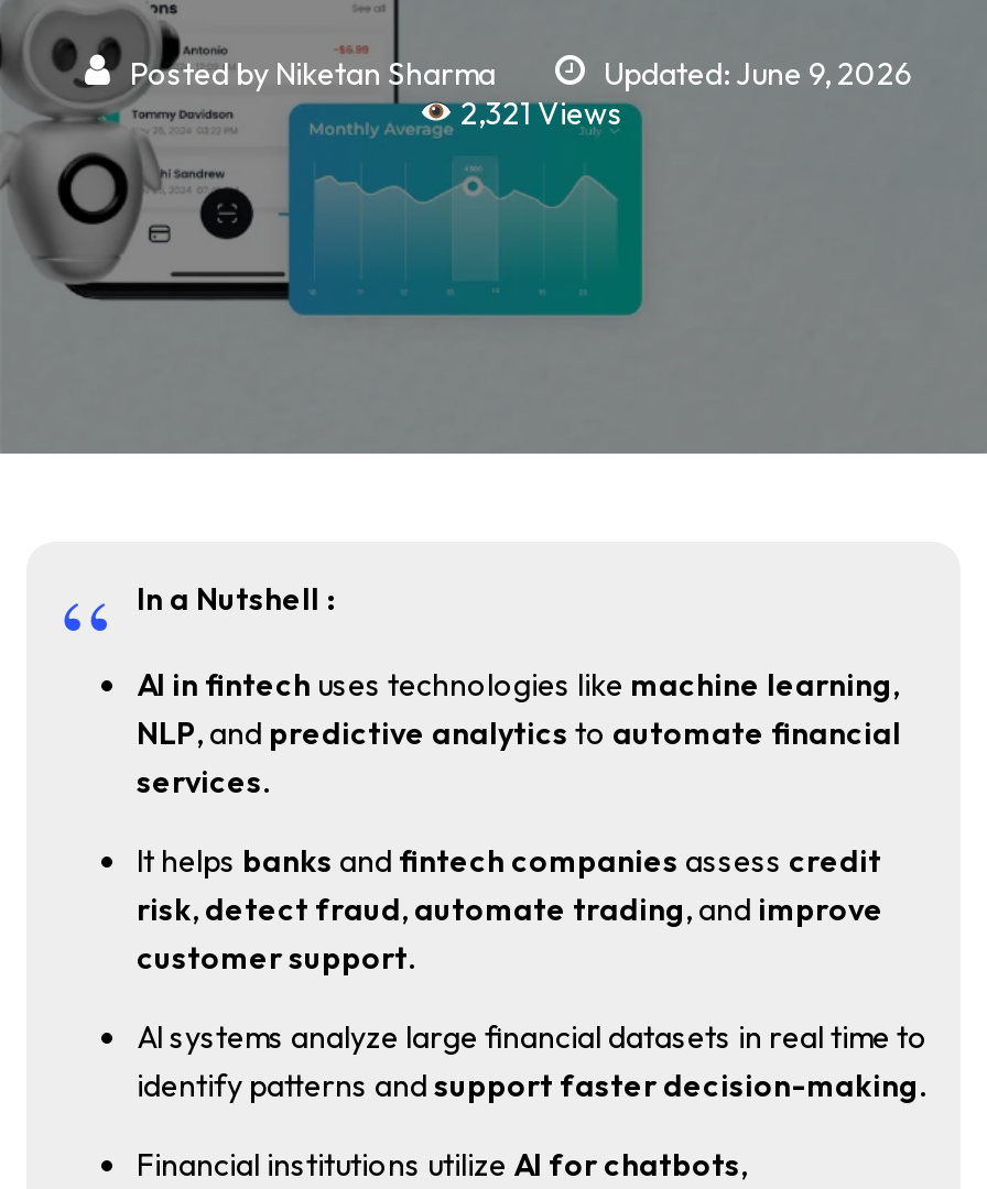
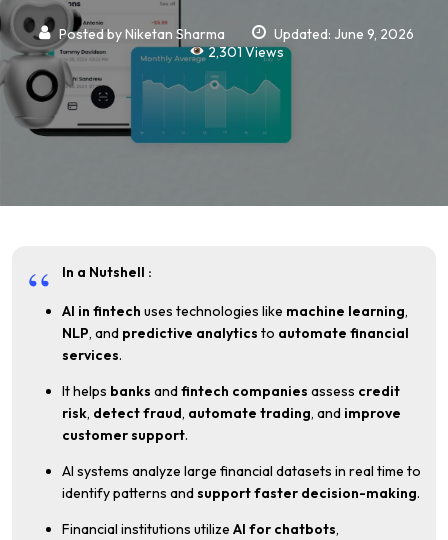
[454,94,623,133] 2,321 Views -> [205,42,284,60] 2,301 Views

